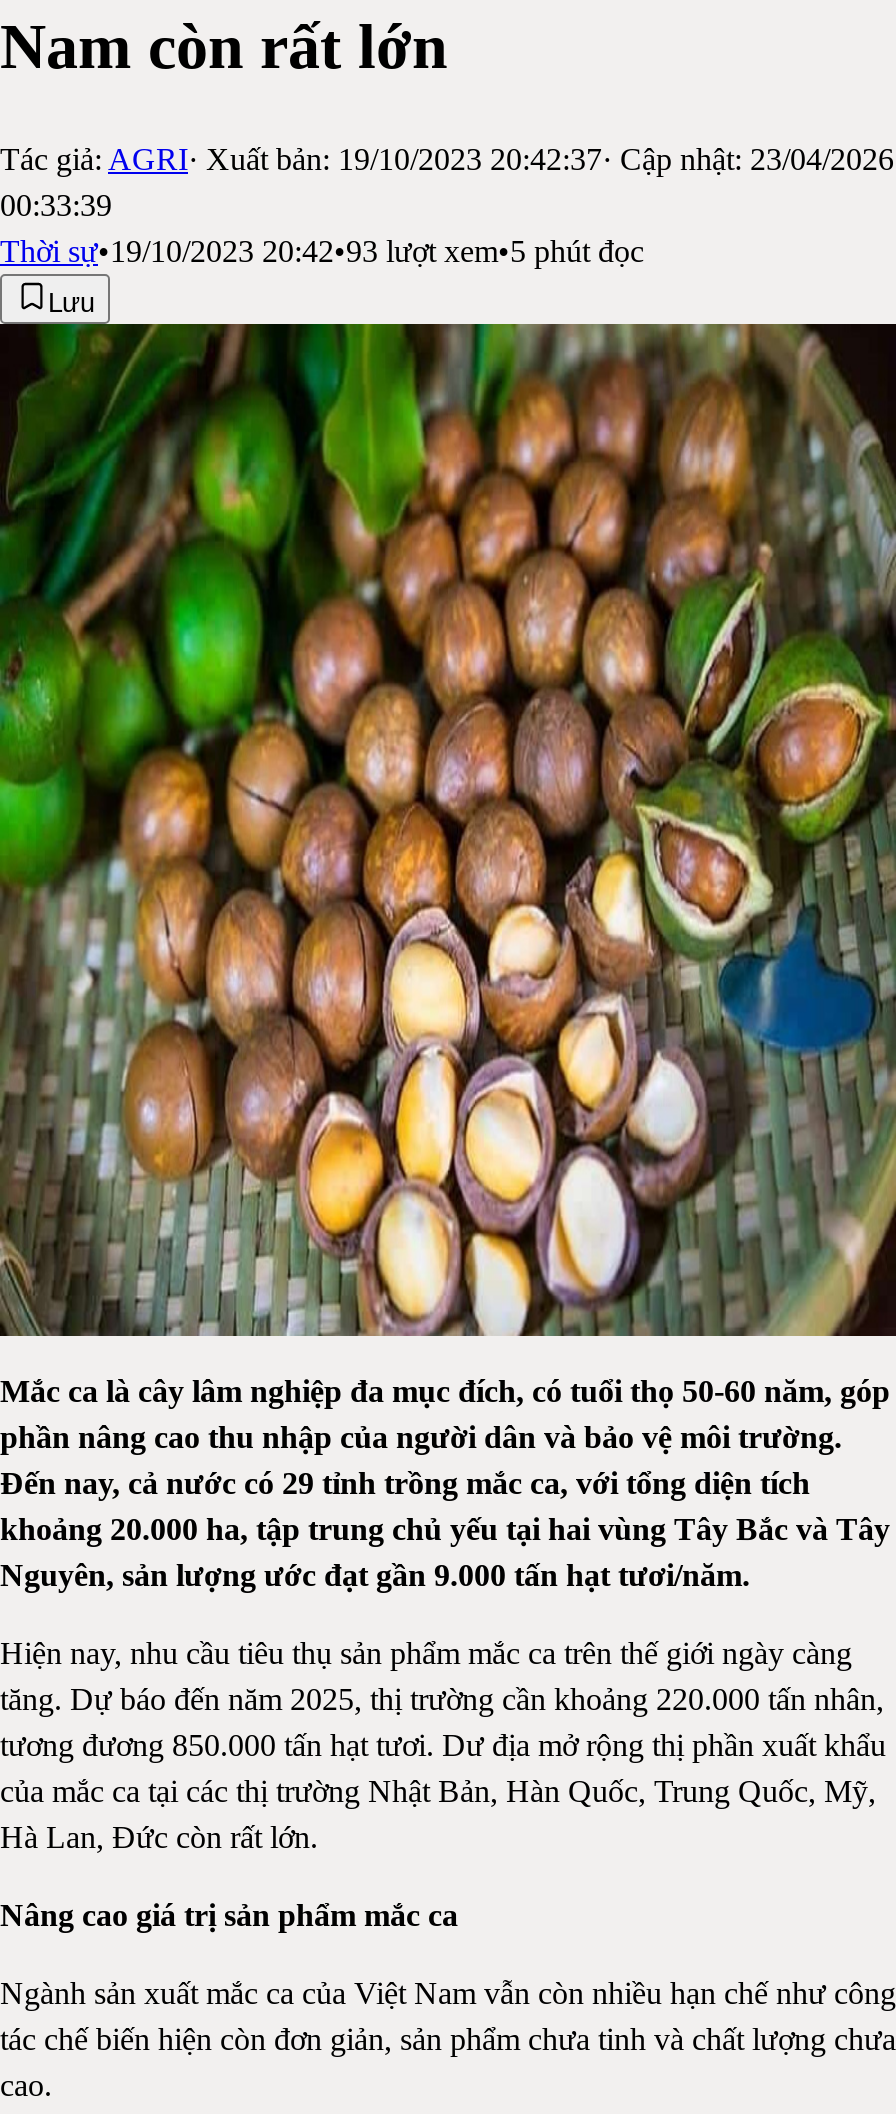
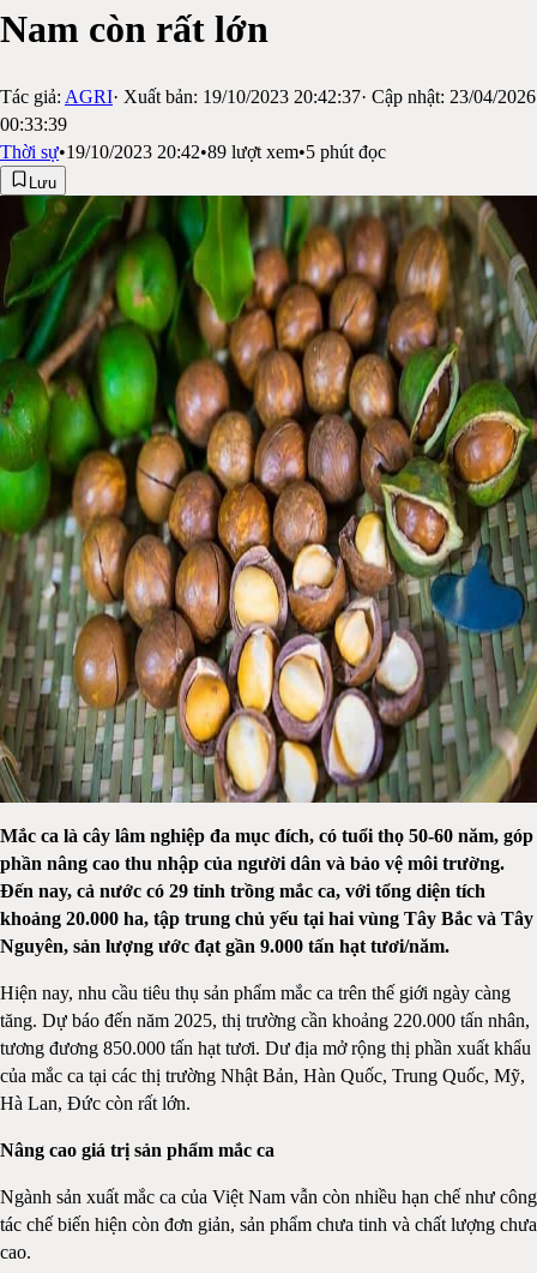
[0,234,644,268] Thời sự•19/10/2023 20:42•93 lượt xem•5 phút đọc -> [0,141,386,162] Thời sự•19/10/2023 20:42•89 lượt xem•5 phút đọc

